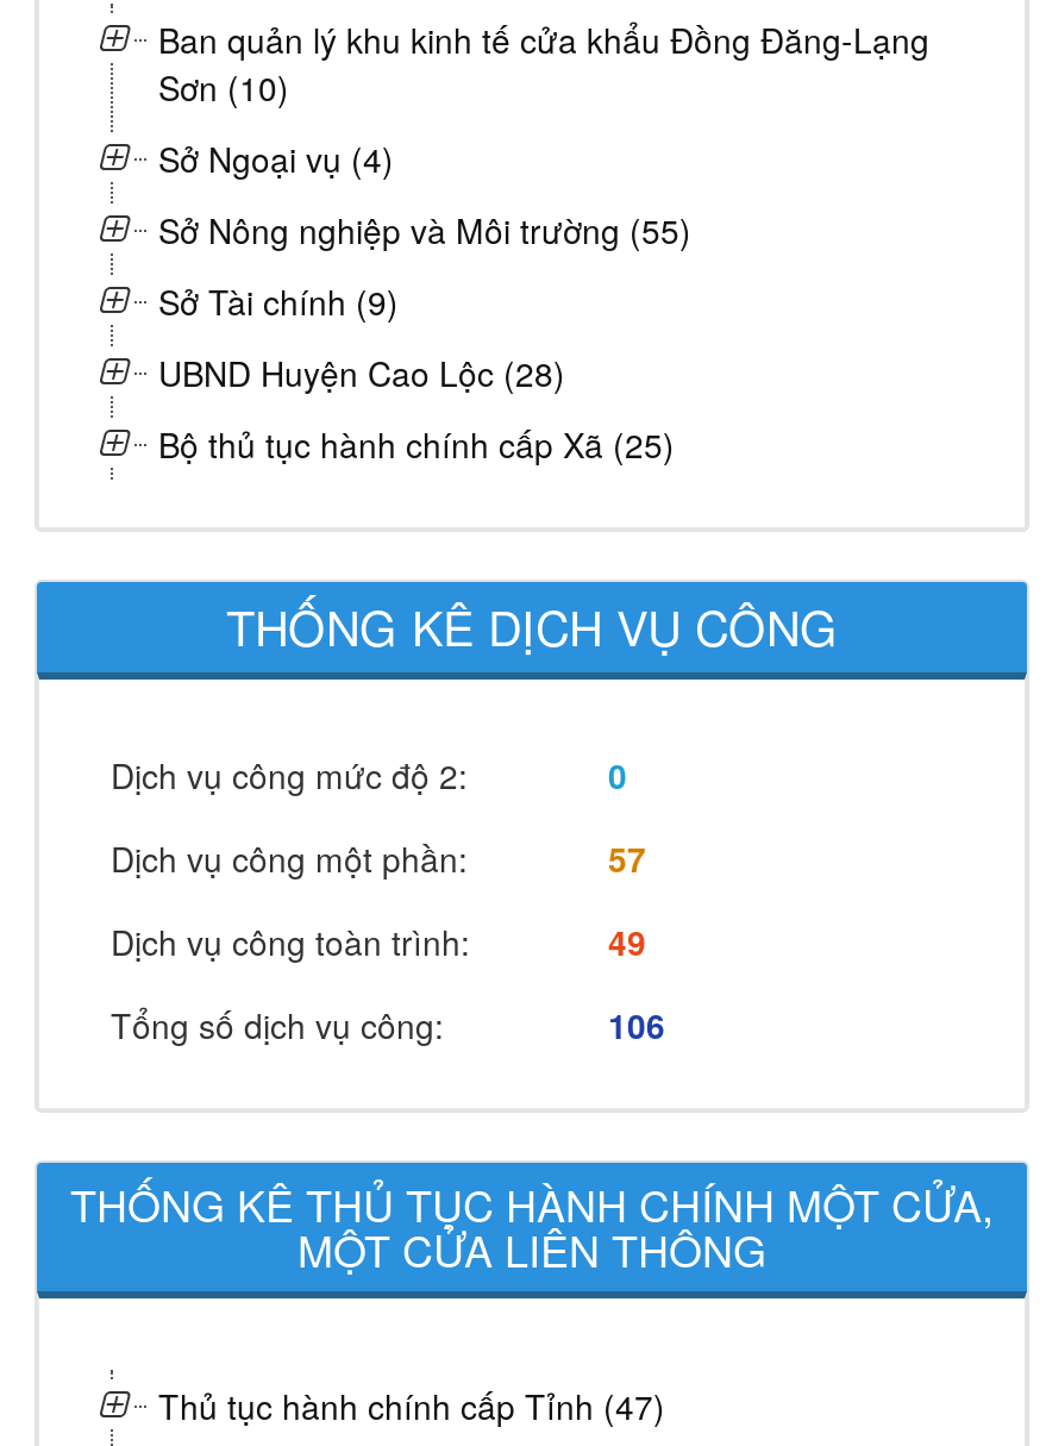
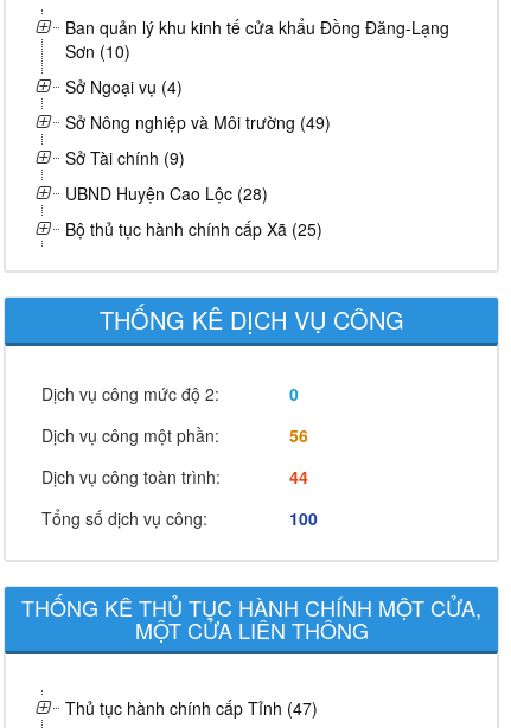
[158,206,691,253] Sở Nông nghiệp và Môi trường (55) -> [65,110,331,134] Sở Nông nghiệp và Môi trường (49)
[608,834,646,882] 57 -> [289,423,308,447] 56
[608,918,646,965] 49 -> [289,465,308,488] 44
[608,1001,665,1048] 106 -> [289,506,318,530] 100

